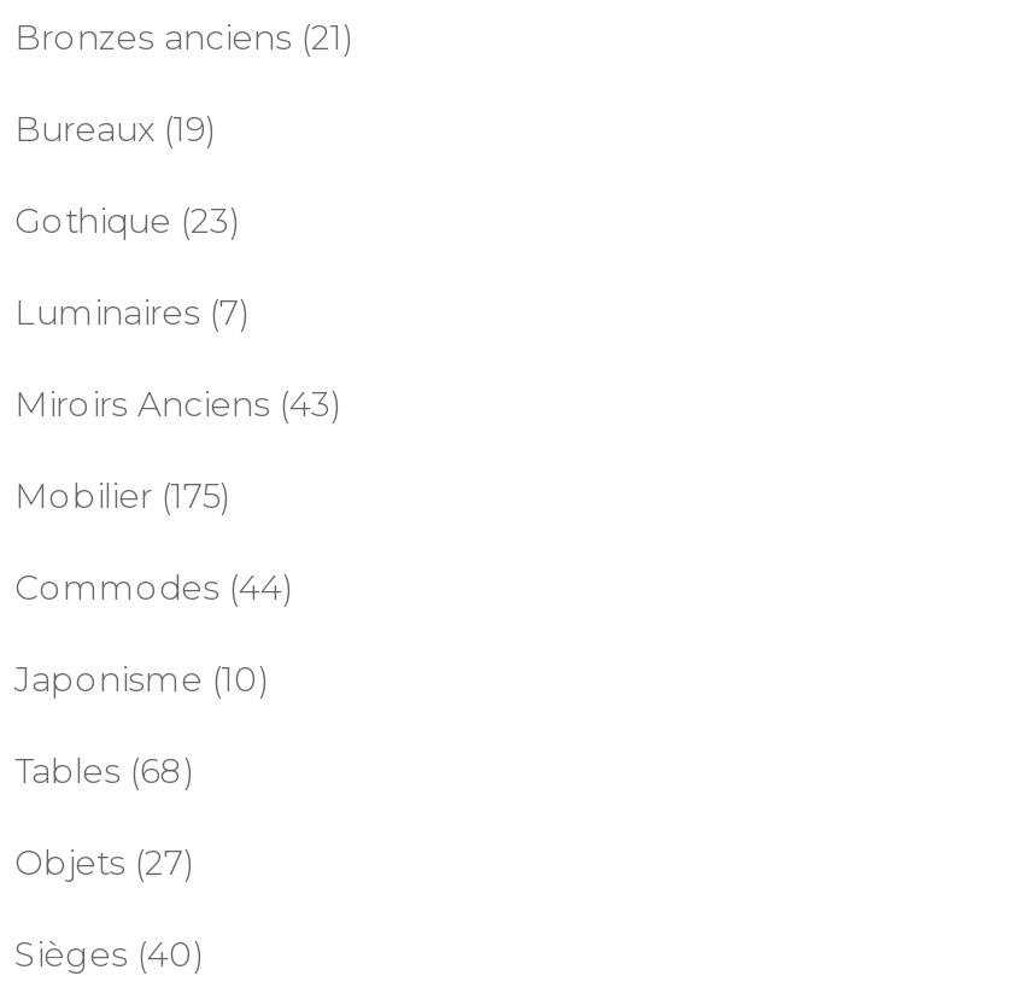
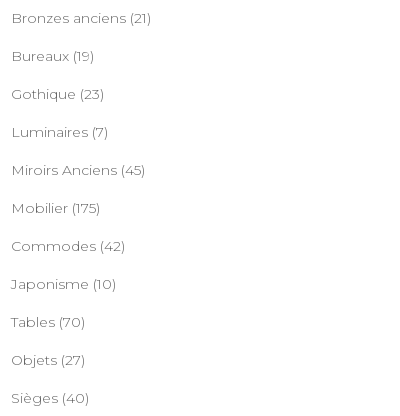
[14,383,340,427] Miroirs Anciens (43) -> [11,161,145,179] Miroirs Anciens (45)
[14,567,292,610] Commodes (44) -> [11,237,125,255] Commodes (42)
[14,750,193,794] Tables (68) -> [11,313,85,331] Tables (70)

